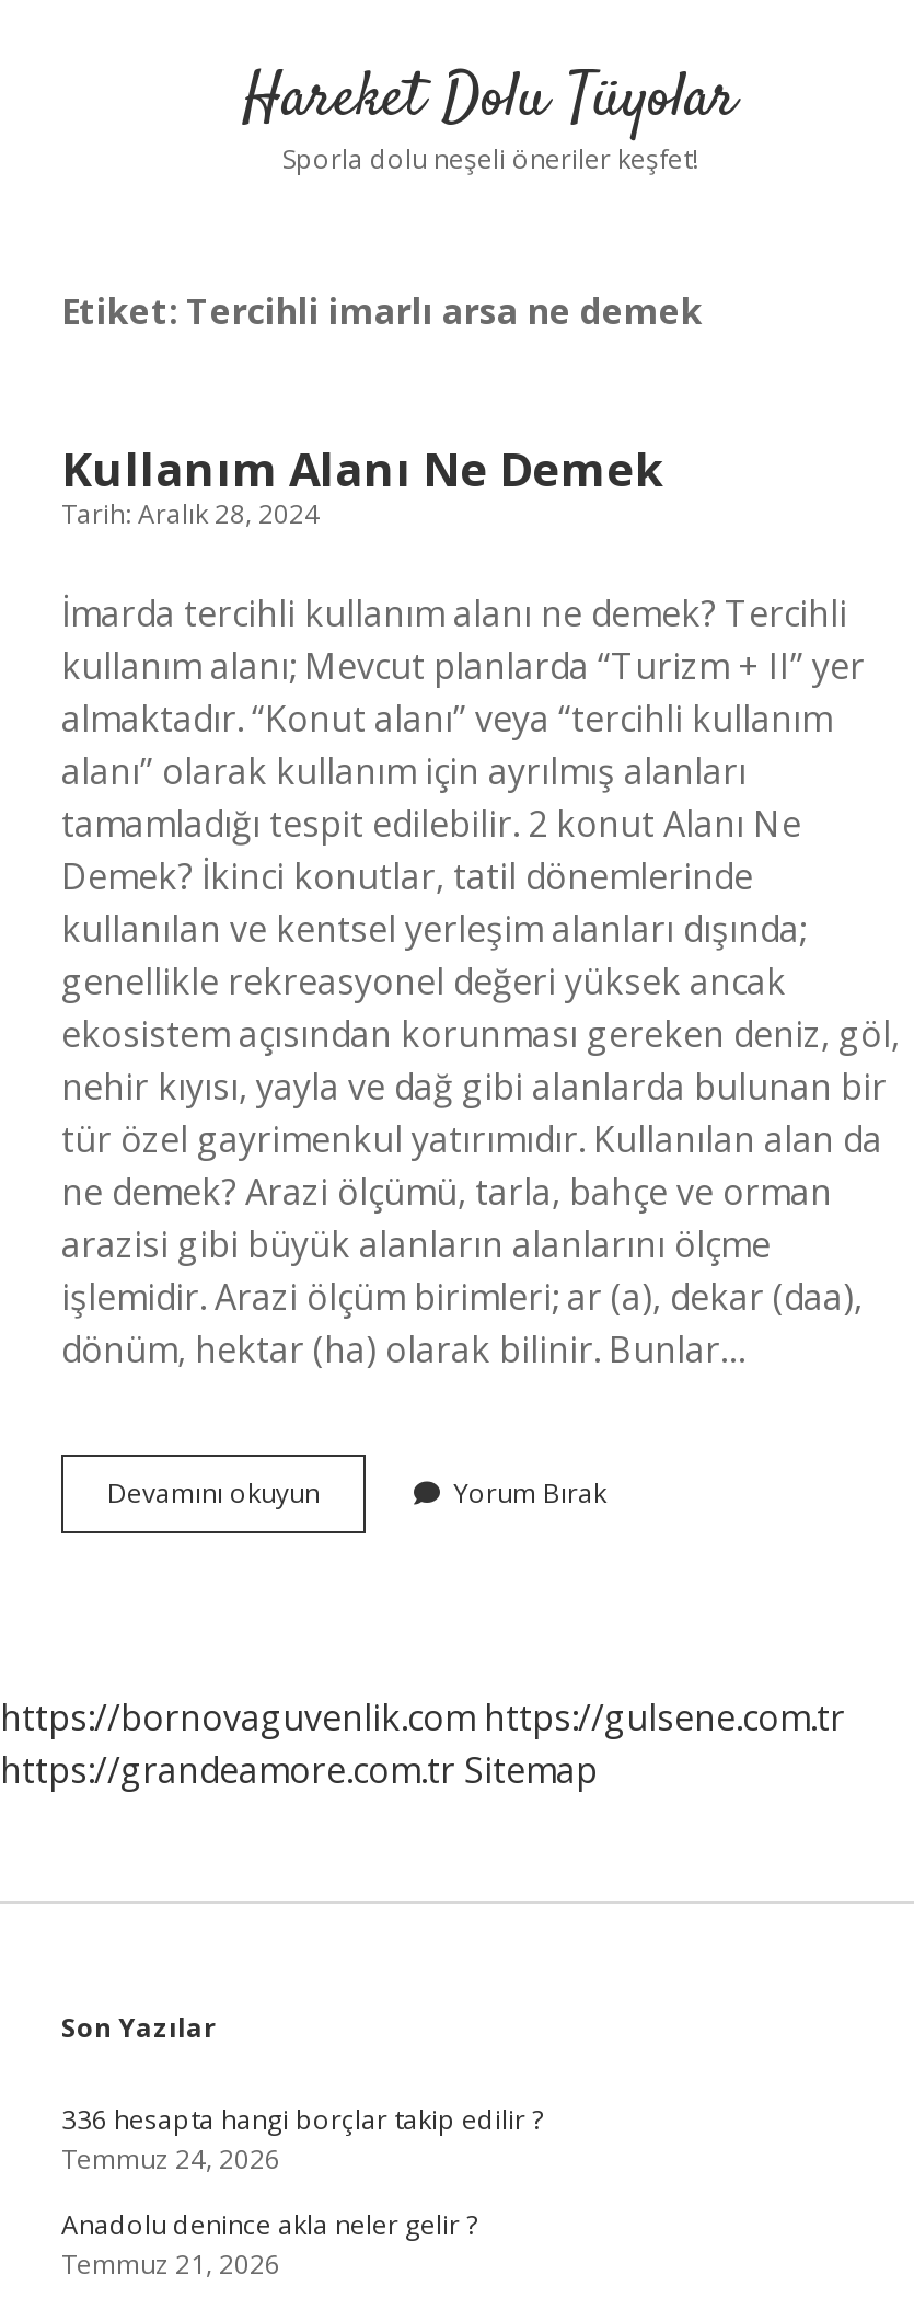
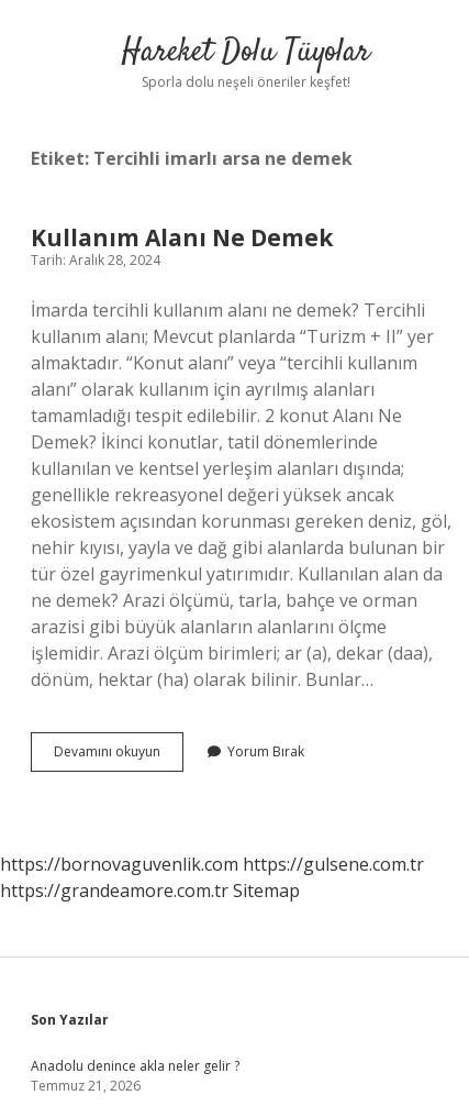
[61,2101,543,2178] 336 hesapta hangi borçlar takip edilir ? | Temmuz 24, 2026 -> none

